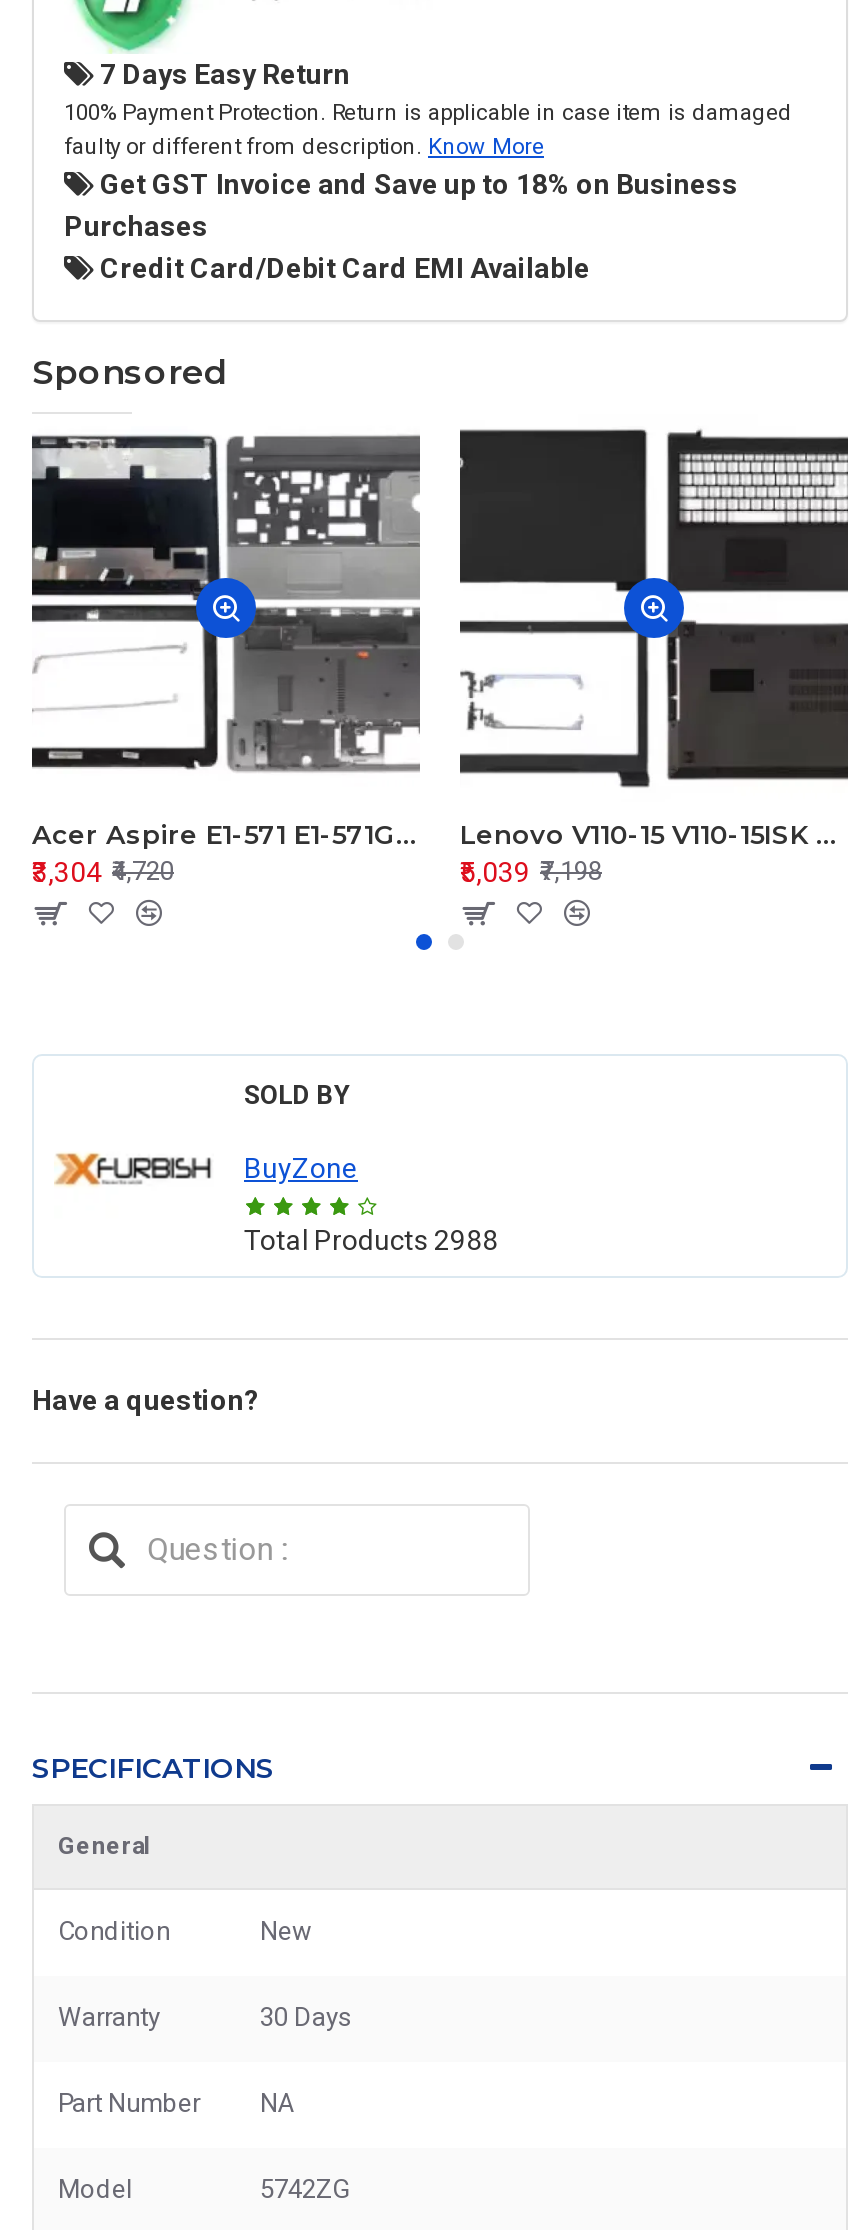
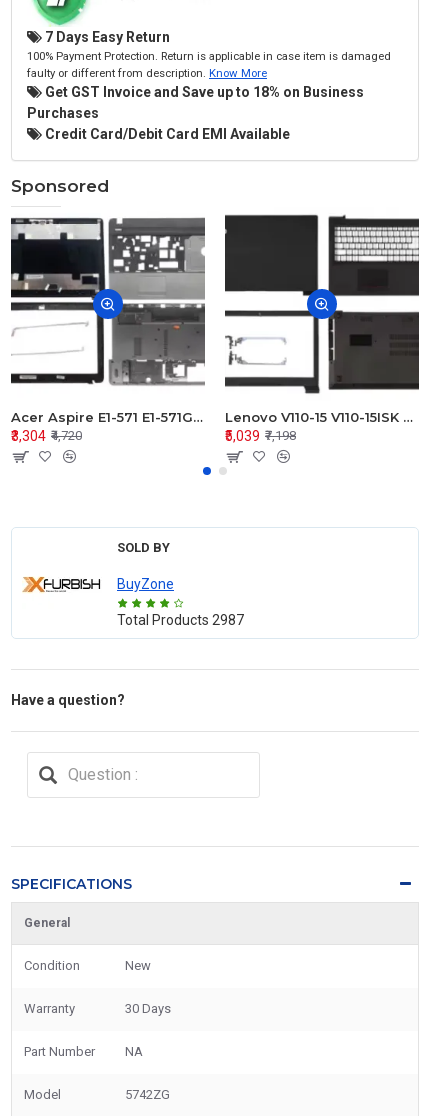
[244,1223,498,1255] Total Products 2988 -> [117,612,244,628] Total Products 2987

